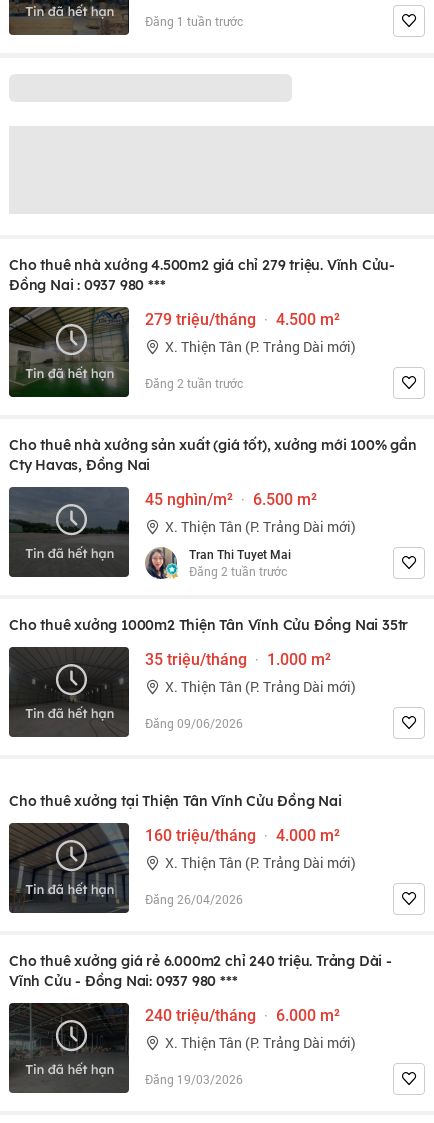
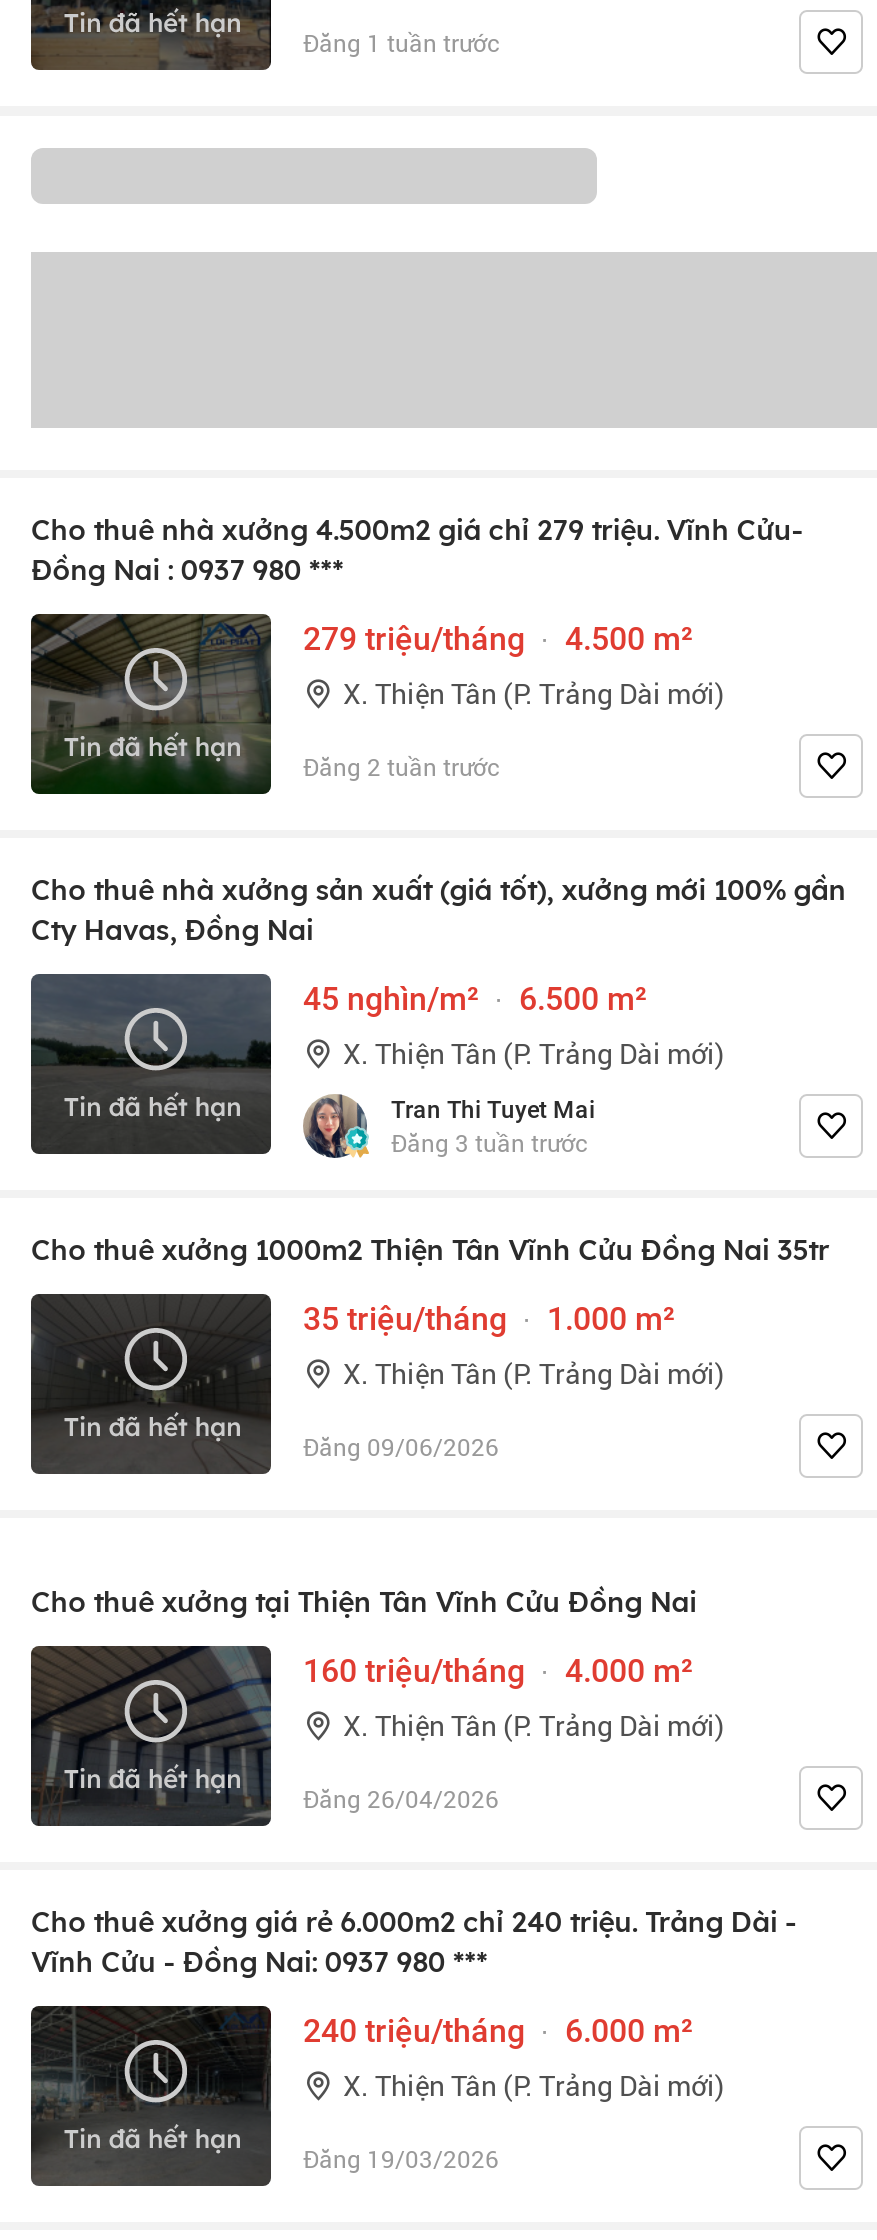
[189,563,287,579] Đăng 2 tuần trước -> [391,1126,587,1158] Đăng 3 tuần trước

